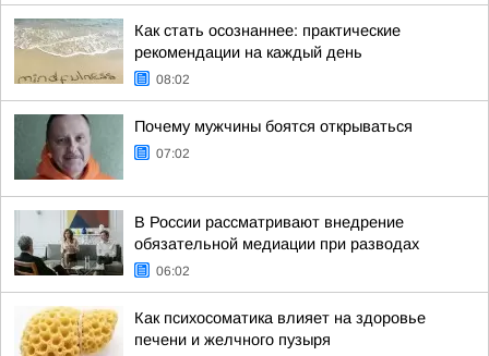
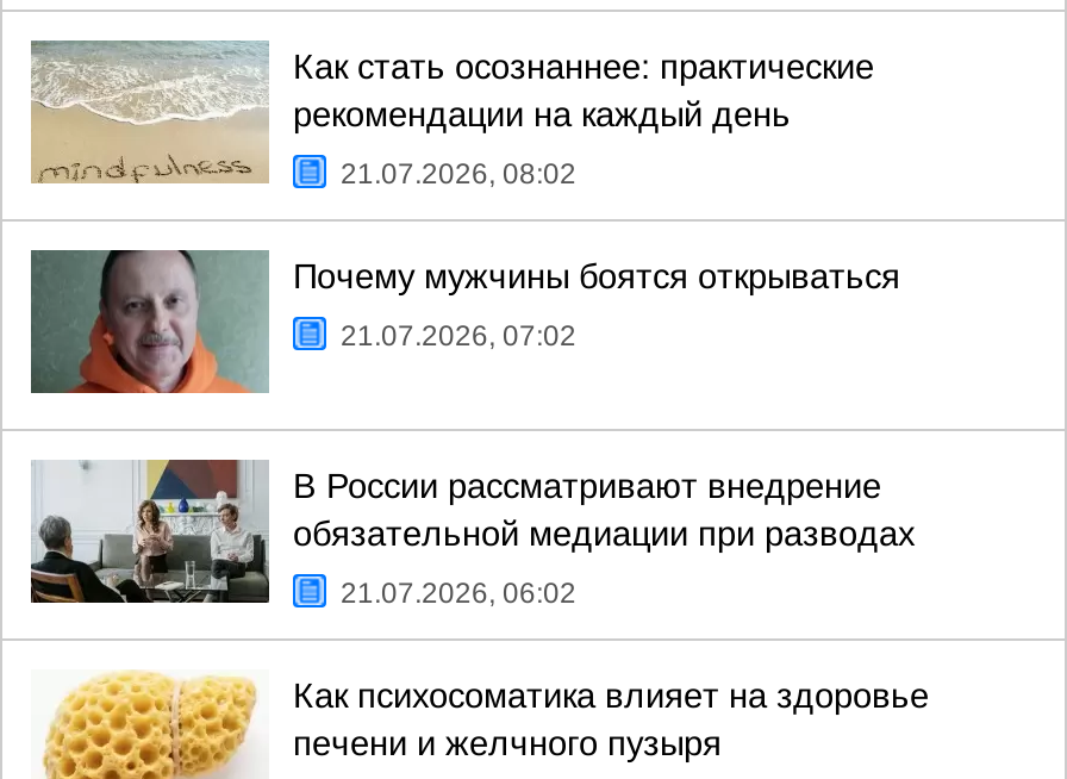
[156,72,190,87] 08:02 -> [341,157,576,191] 21.07.2026, 08:02
[156,146,190,161] 07:02 -> [341,319,576,353] 21.07.2026, 07:02
[156,263,190,279] 06:02 -> [341,577,576,610] 21.07.2026, 06:02

